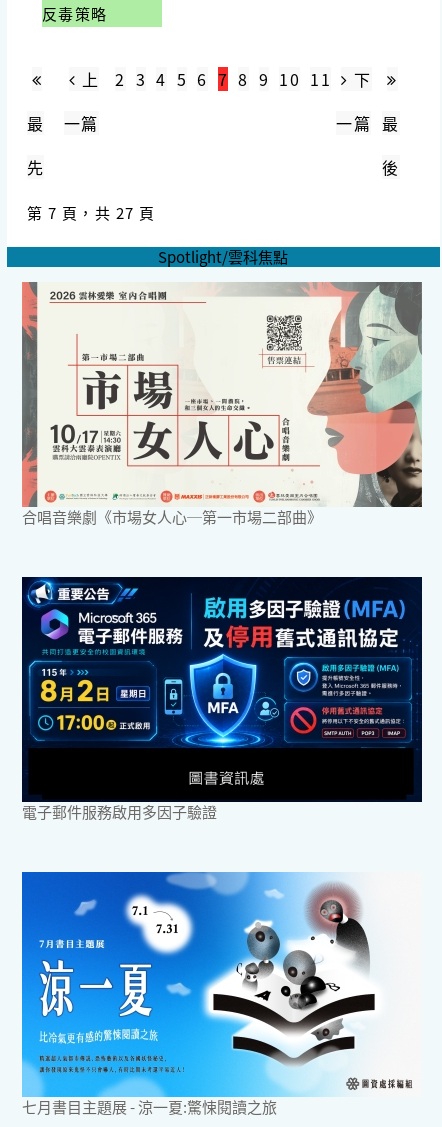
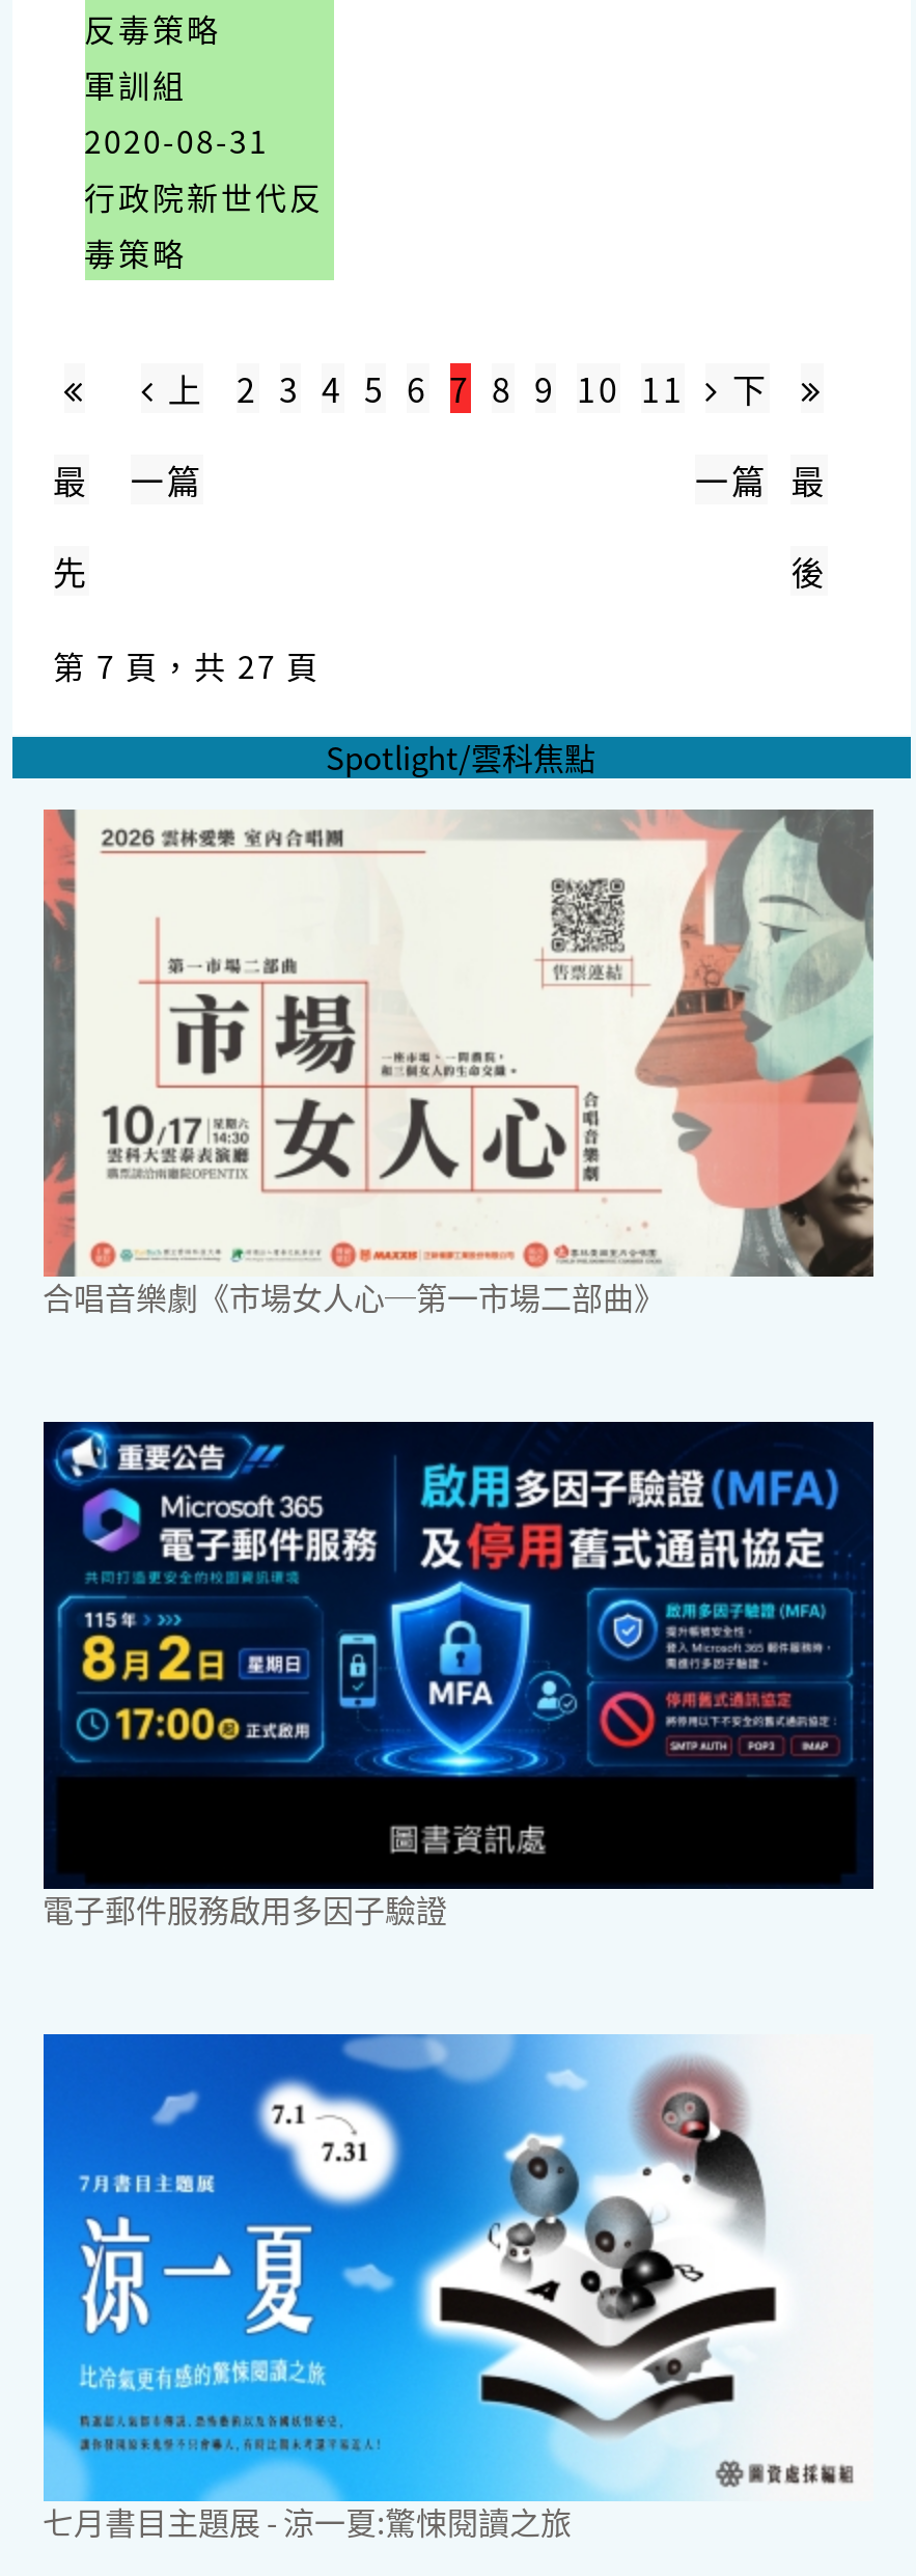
none -> [84,63,324,274] 軍訓組 | 2020-08-31 | 行政院新世代反 | 毒策略

